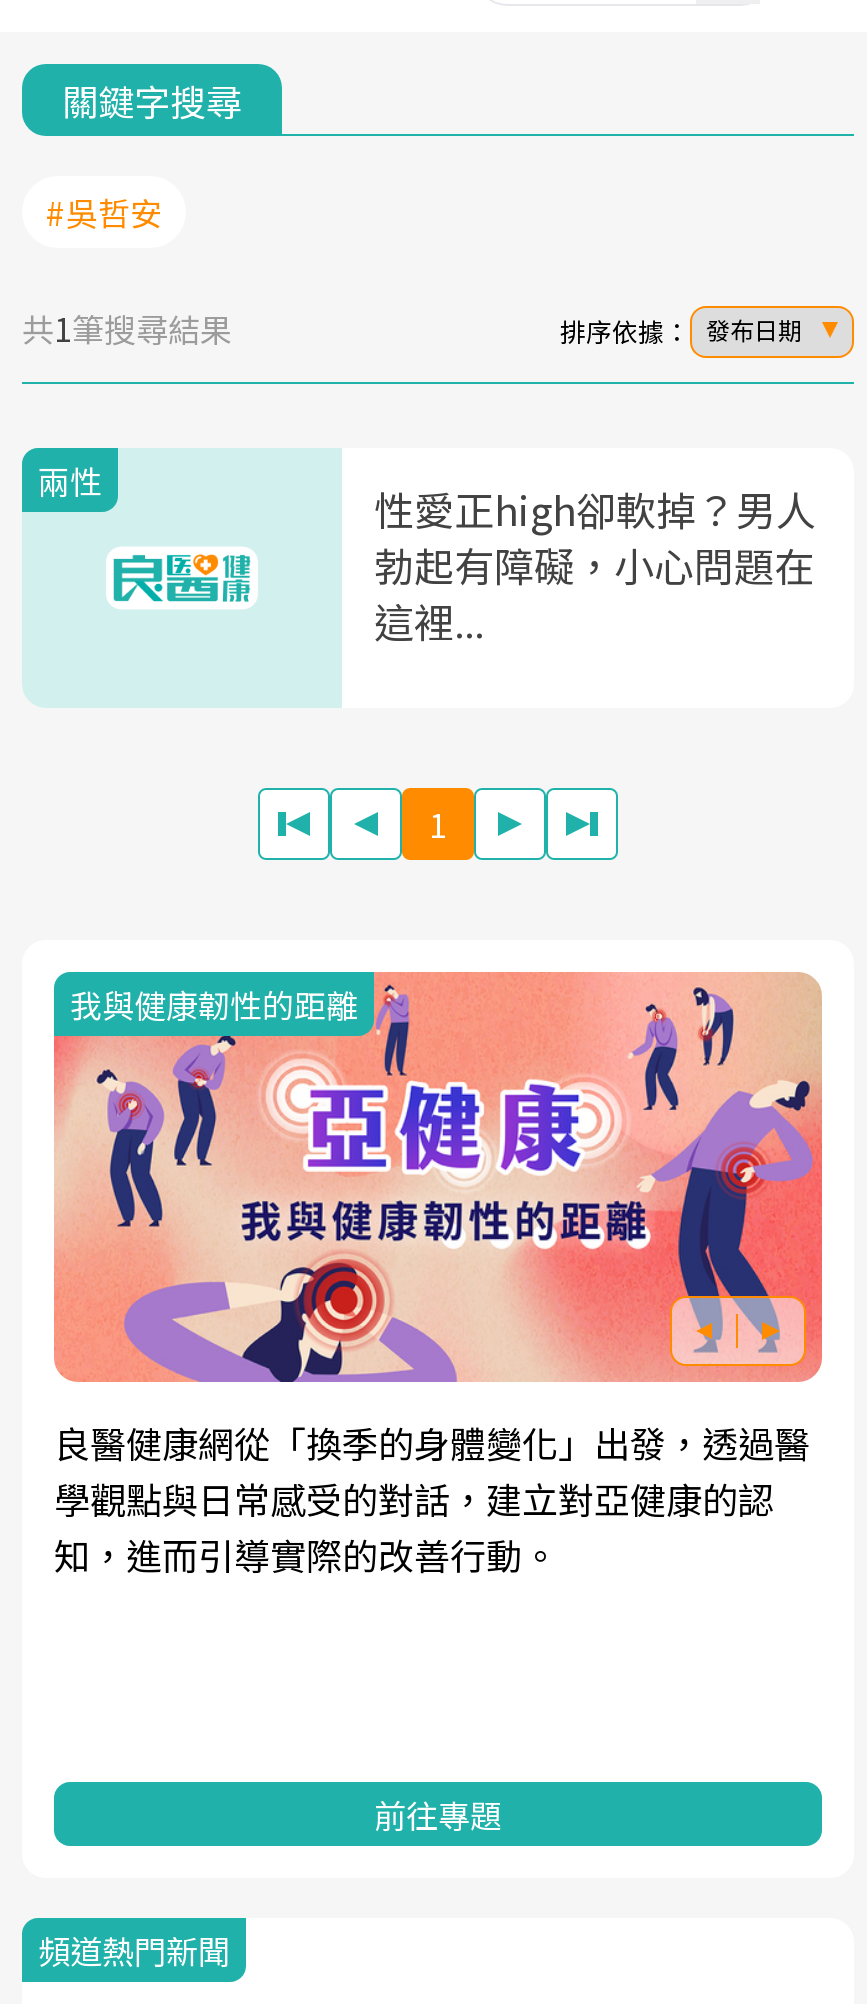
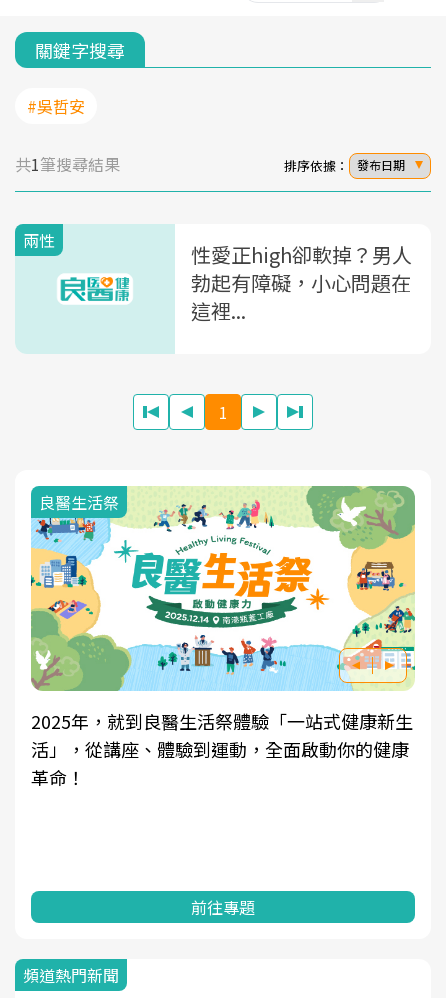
[52,972,824,1384] [image] | 我與健康韌性的距離 -> [30,485,416,692] [image] | 良醫生活祭
[54,1415,810,1579] 良醫健康網從「換季的身體變化」出發，透過醫 | 學觀點與日常感受的對話，建立對亞健康的認 | 知，進而引導實際的改善行動。 -> [31,708,413,790] 2025年，就到良醫生活祭體驗「一站式健康新生 | 活」，從講座、體驗到運動，全面啟動你的健康 | 革命！

